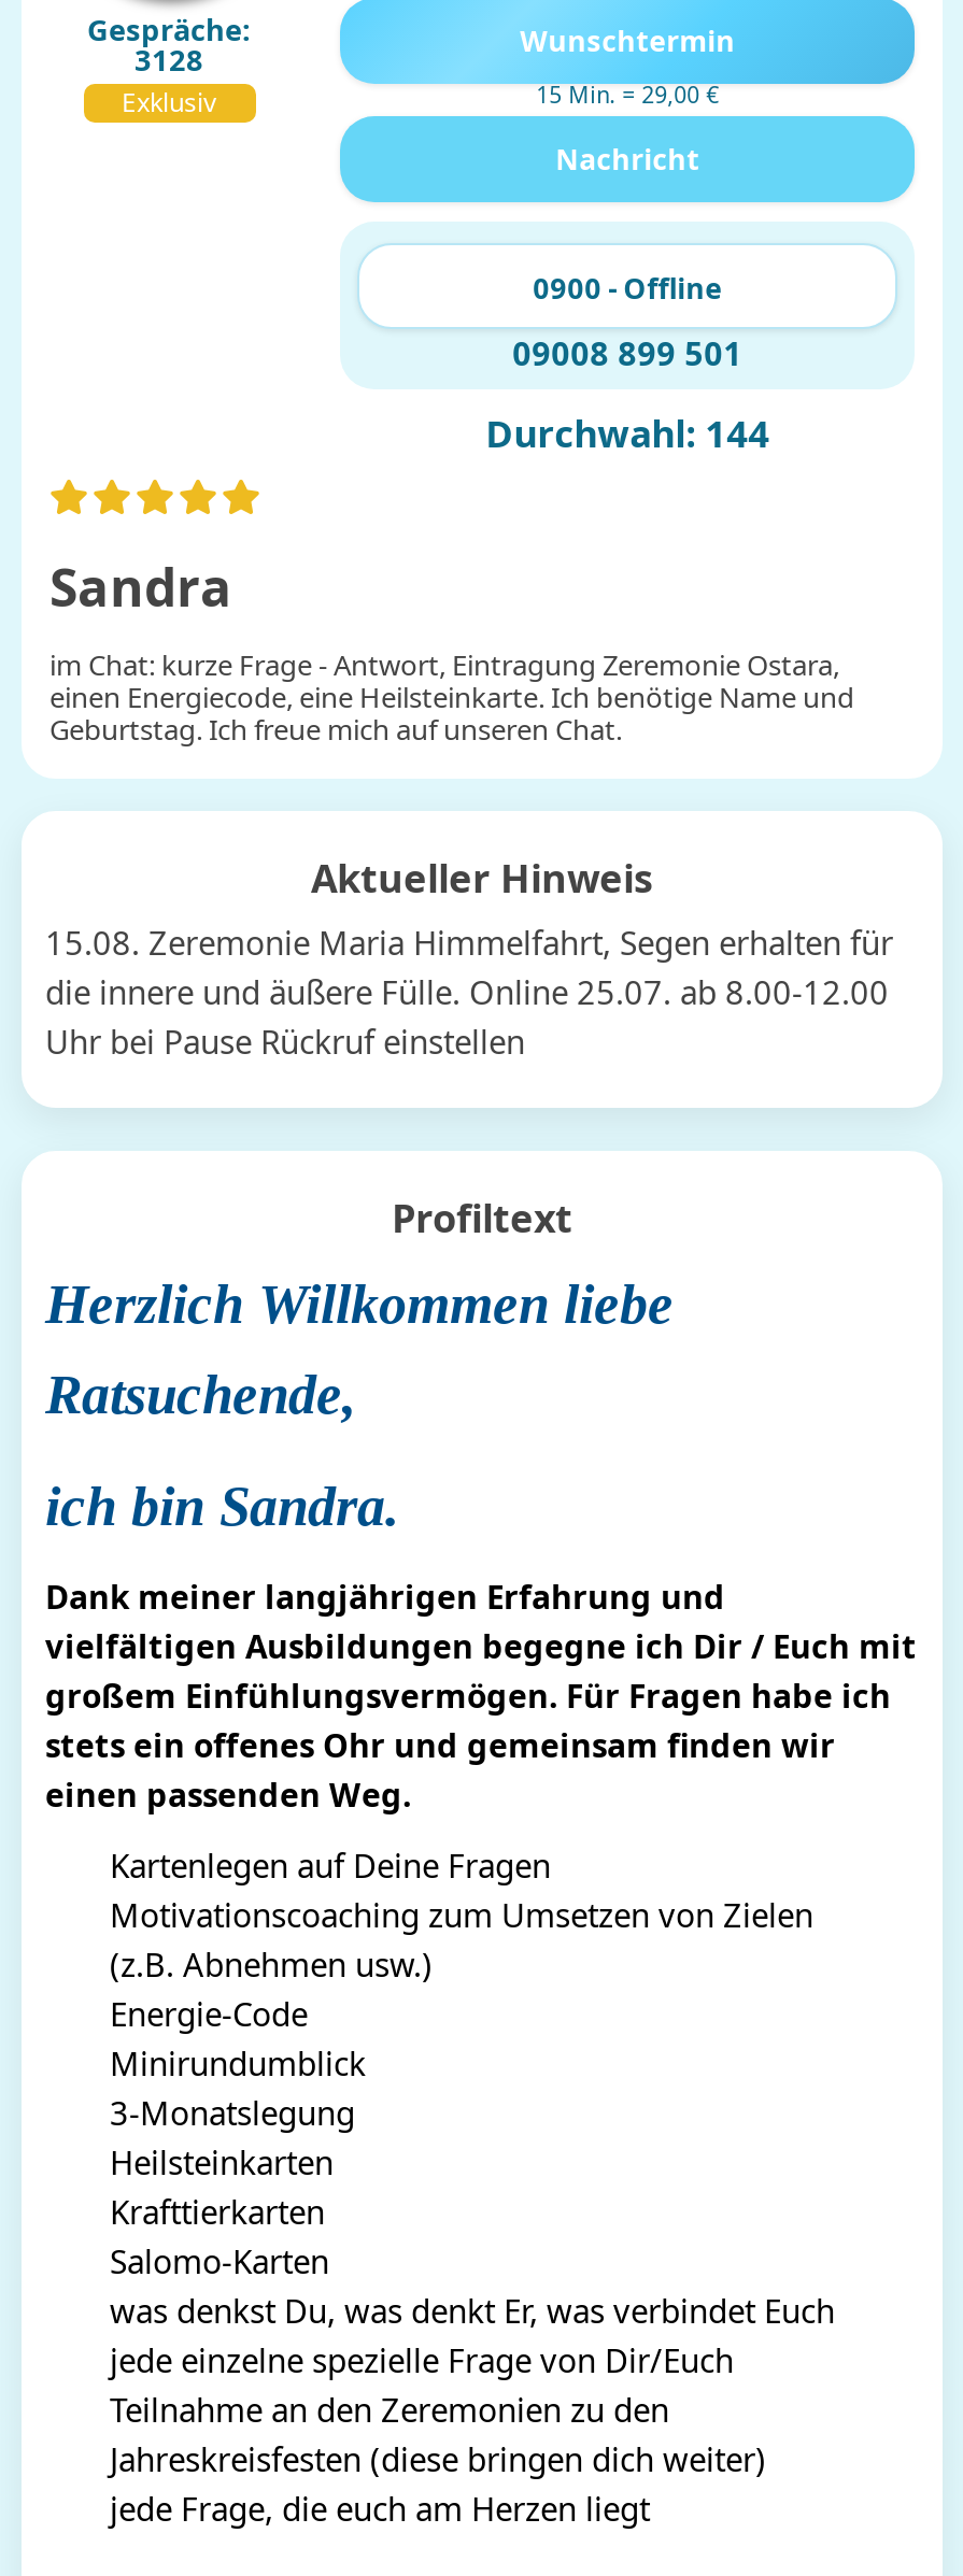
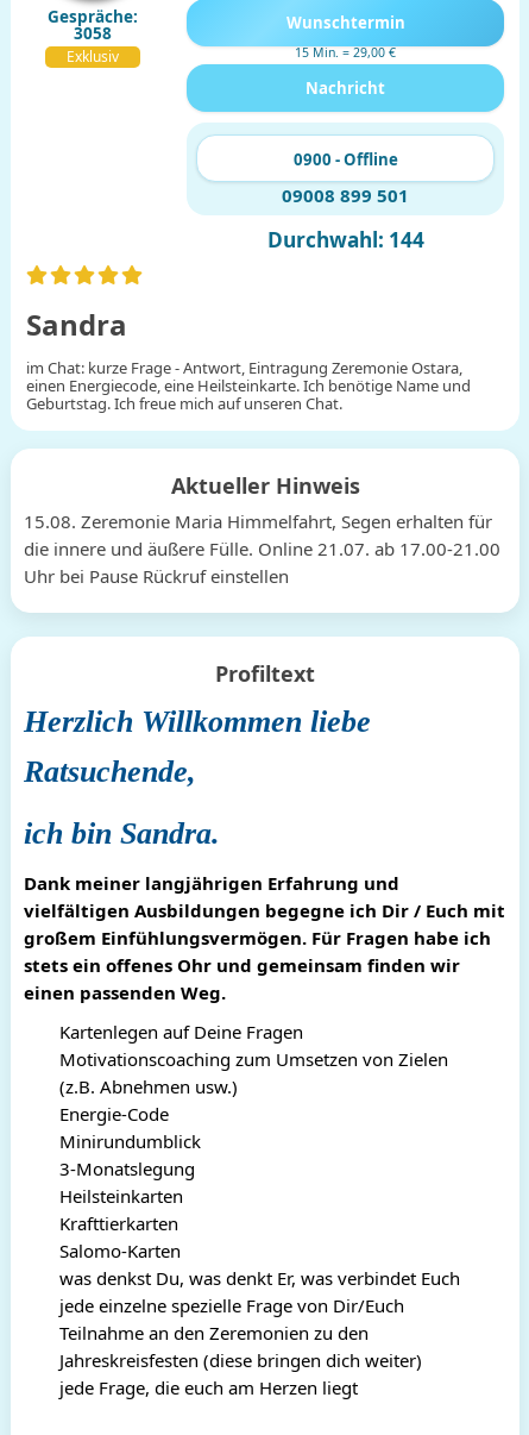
[134,41,203,80] 3128 -> [73,23,111,44] 3058
[45,970,889,1013] die innere und äußere Fülle. Online 25.07. ab 8.00-12.00 -> [24,537,500,560] die innere und äußere Fülle. Online 21.07. ab 17.00-21.00

